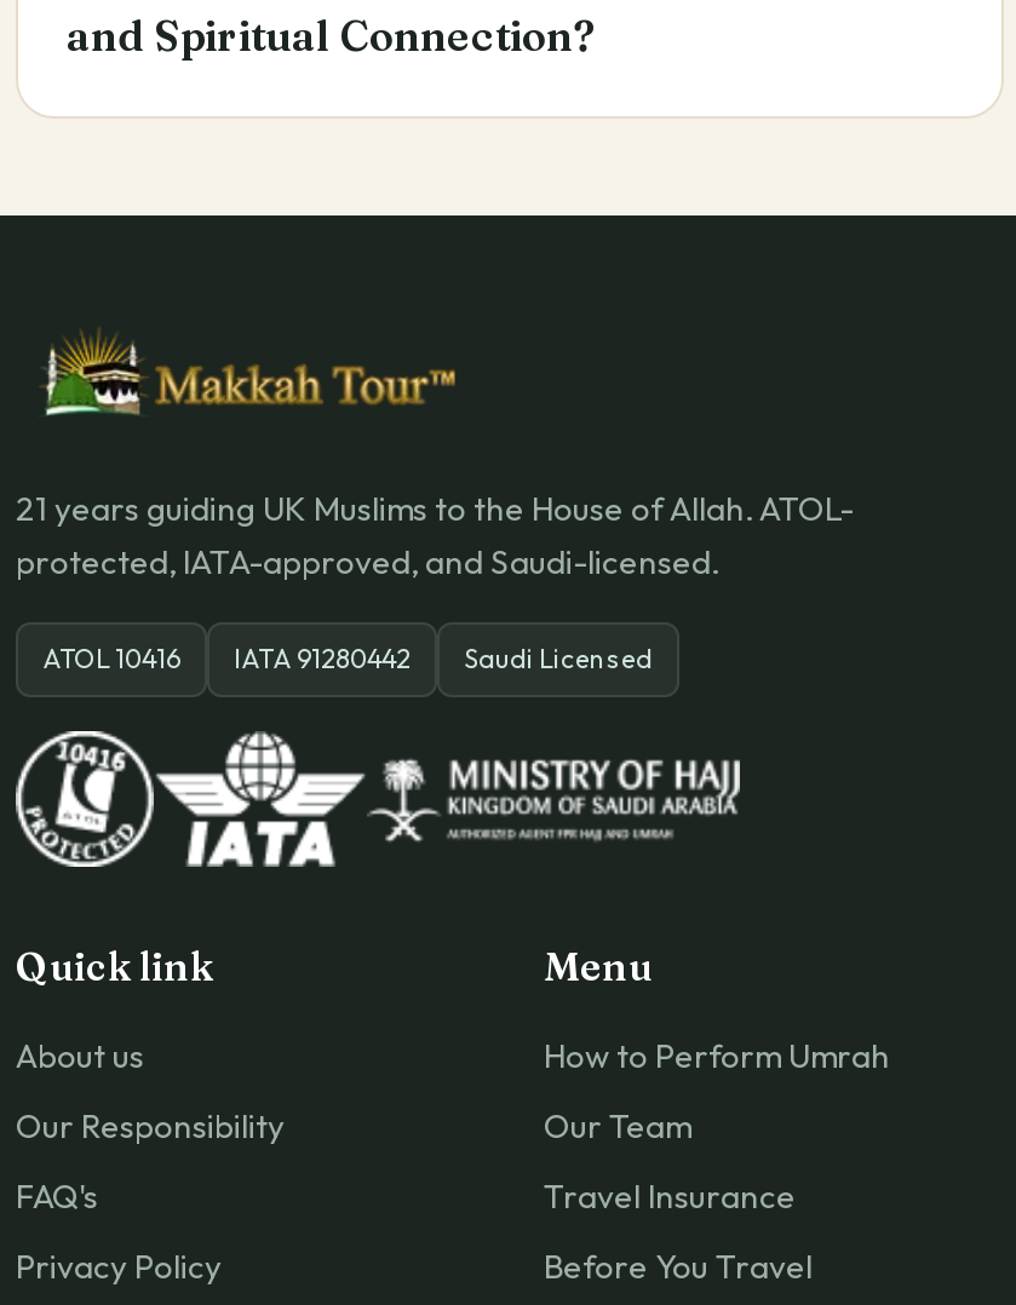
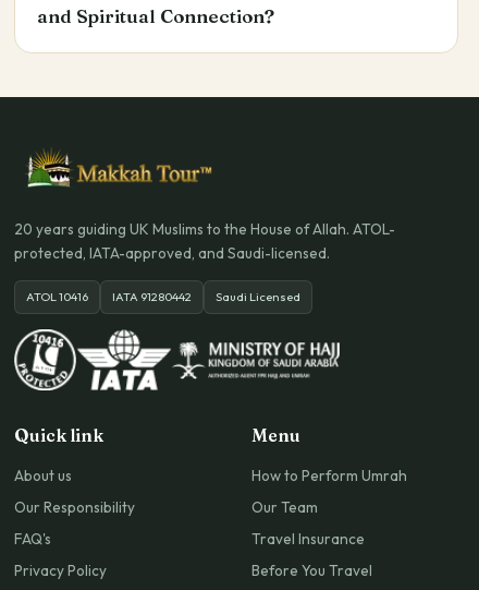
[16,487,854,530] 21 years guiding UK Muslims to the House of Allah. ATOL- -> [14,219,395,239] 20 years guiding UK Muslims to the House of Allah. ATOL-

